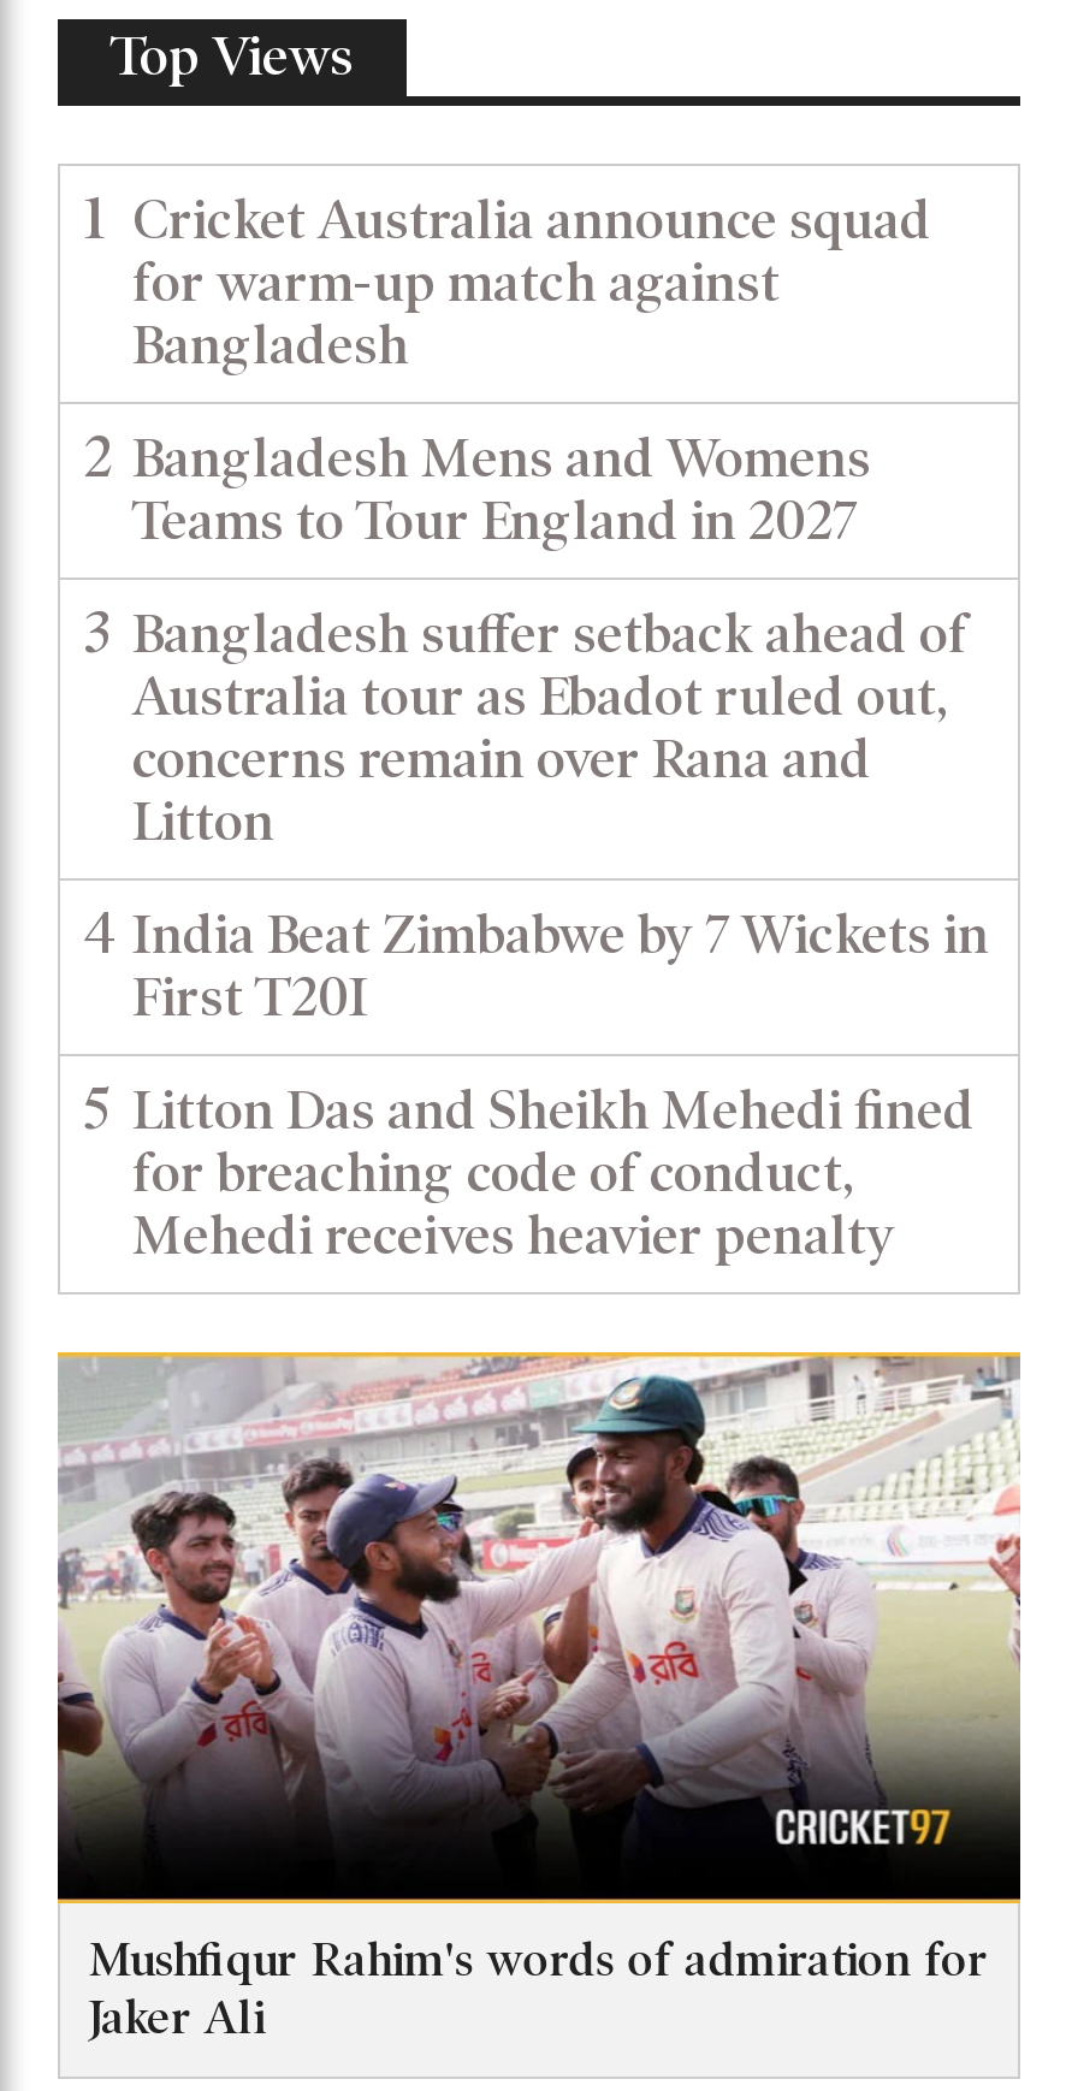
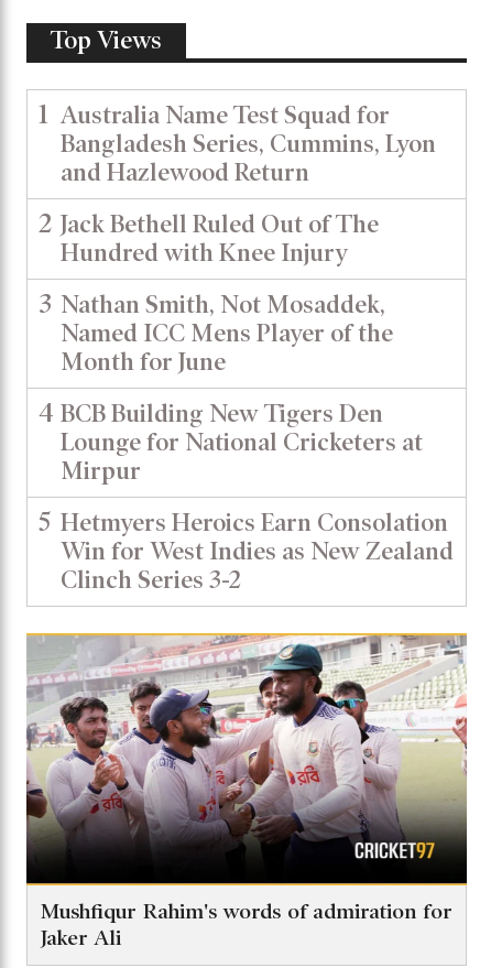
[84,186,931,376] 1 Cricket Australia announce squad | for warm-up match against | Bangladesh -> [39,99,436,186] 1 Australia Name Test Squad for | Bangladesh Series, Cummins, Lyon | and Hazlewood Return
[84,424,871,552] 2 Bangladesh Mens and Womens | Teams to Tour England in 2027 -> [39,208,379,267] 2 Jack Bethell Ruled Out of The | Hundred with Knee Injury
[84,600,967,852] 3 Bangladesh suffer setback ahead of | Australia tour as Ebadot ruled out, | concerns remain over Rana and | Litton -> [39,289,393,376] 3 Nathan Smith, Not Mosaddek, | Named ICC Mens Player of the | Month for June
[84,900,989,1028] 4 India Beat Zimbabwe by 7 Wickets in | First T20I -> [39,398,423,485] 4 BCB Building New Tigers Den | Lounge for National Cricketers at | Mirpur
[84,1076,975,1266] 5 Litton Das and Sheikh Mehedi fined | for breaching code of conduct, | Mehedi receives heavier penalty -> [39,507,454,594] 5 Hetmyers Heroics Earn Consolation | Win for West Indies as New Zealand | Clinch Series 3-2

